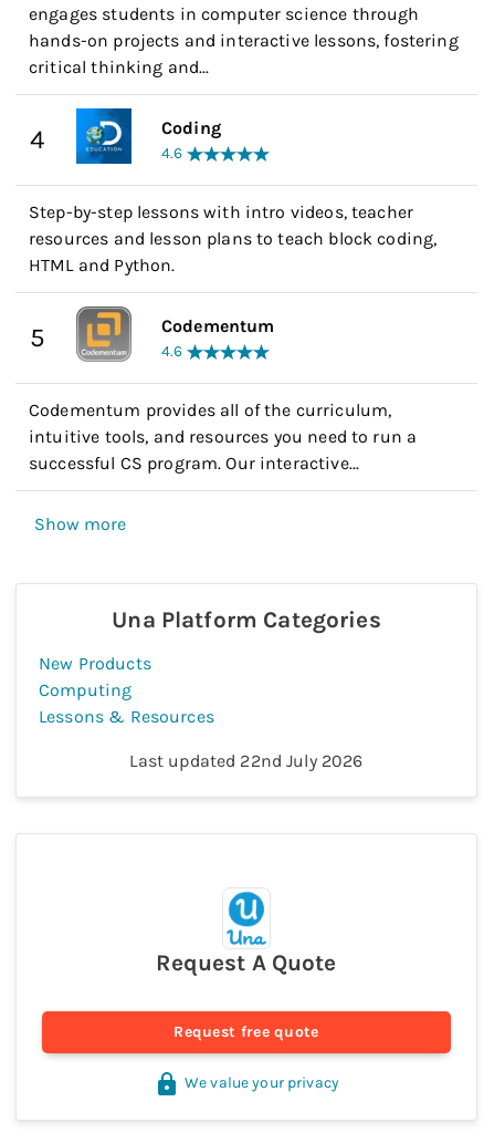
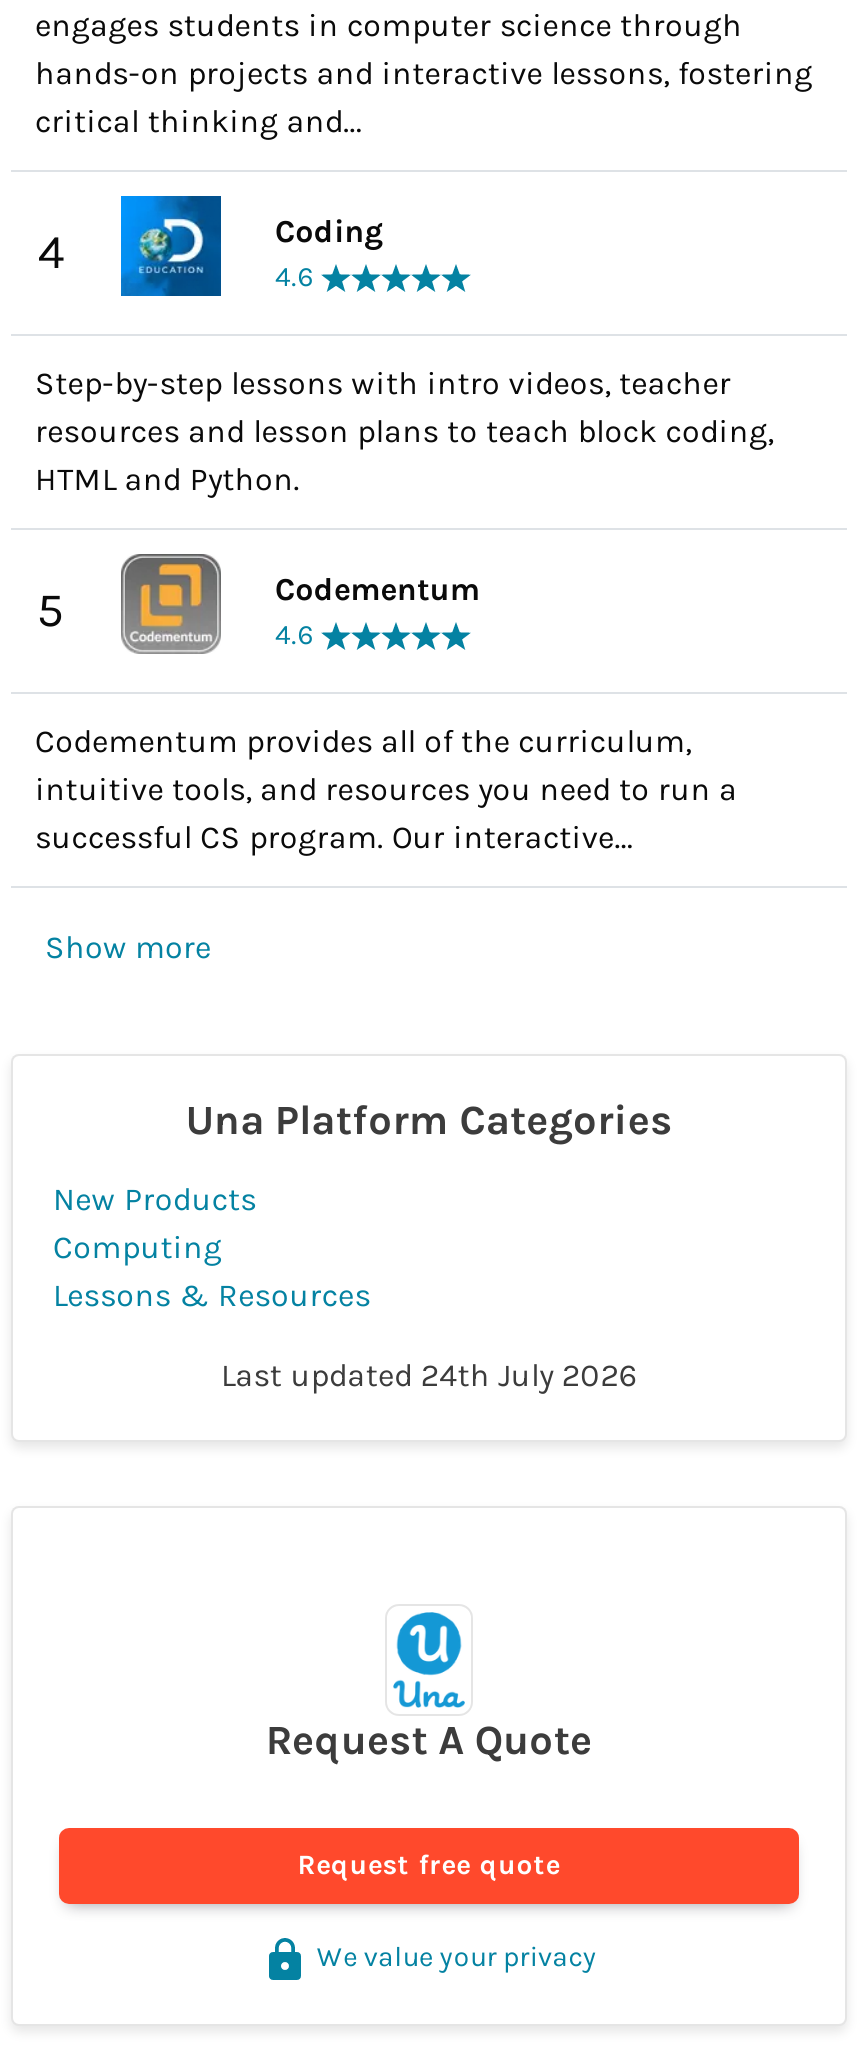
[130,750,363,771] Last updated 22nd July 2026 -> [221,1355,637,1393] Last updated 24th July 2026

